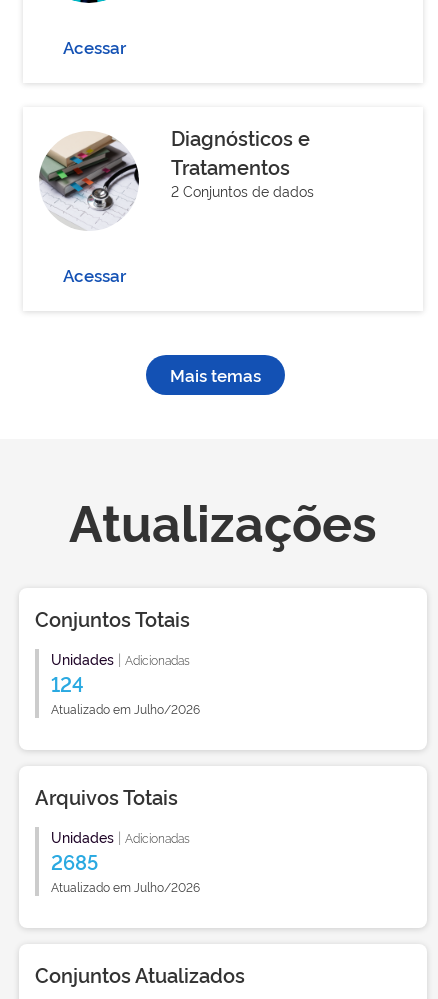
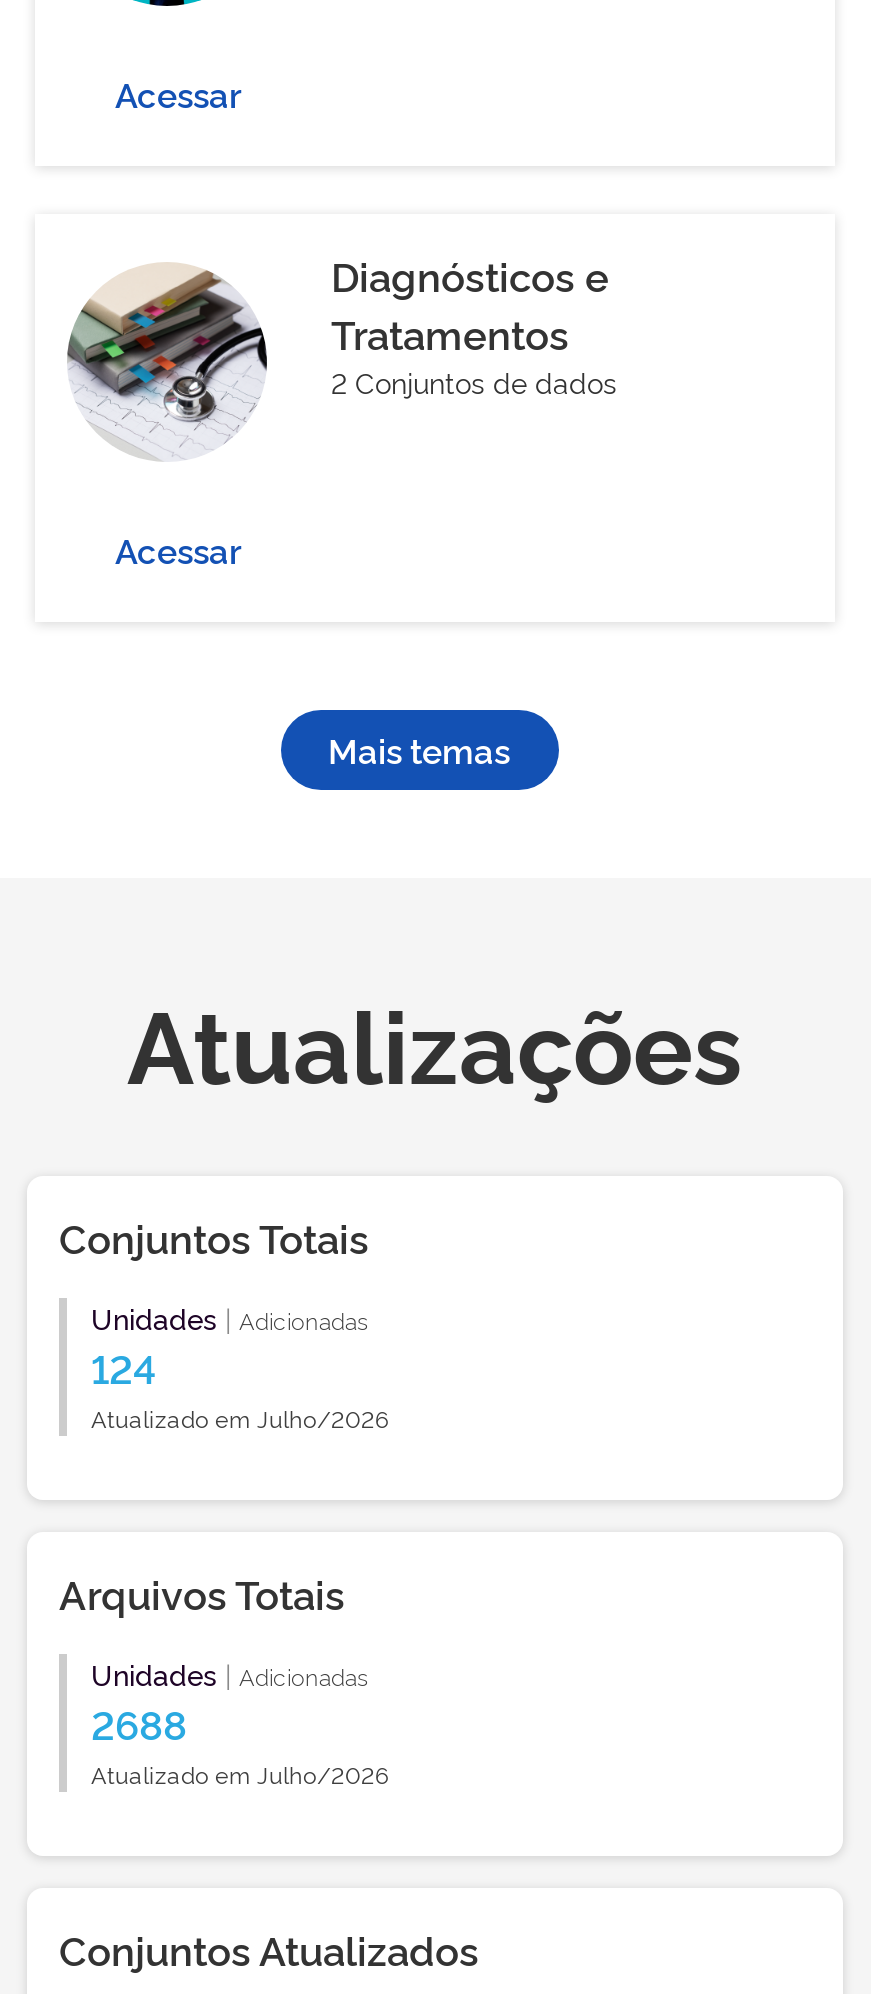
[51,846,98,874] 2685 -> [91,1693,187,1749] 2688

